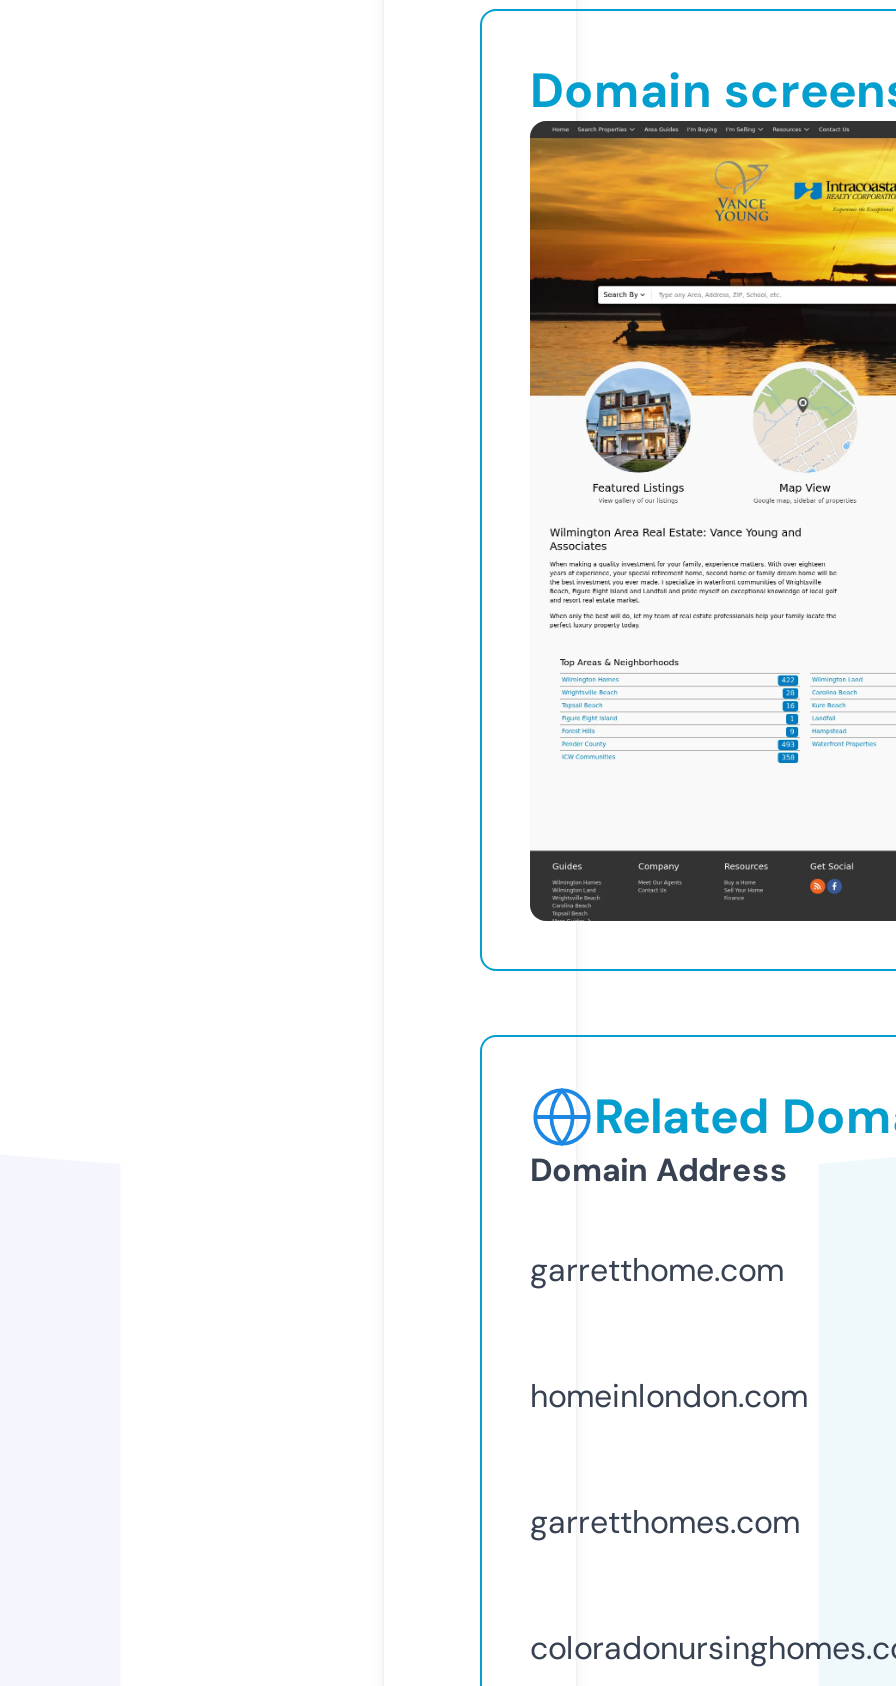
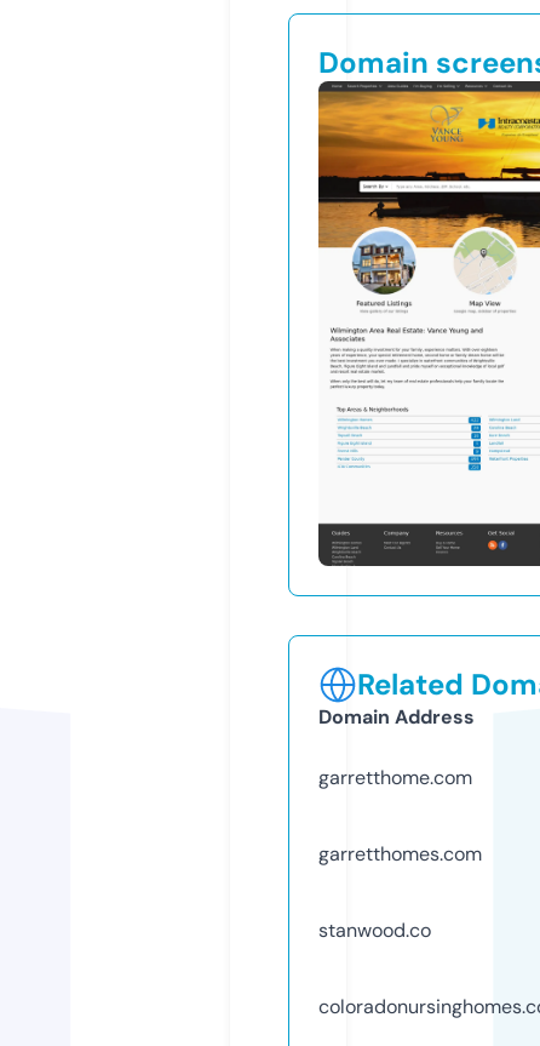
[530,1375,808,1417] homeinlondon.com -> none
moved [530,1501,800,1543] -> [318,841,482,866]: garretthomes.com
none -> [318,917,431,943] stanwood.co

